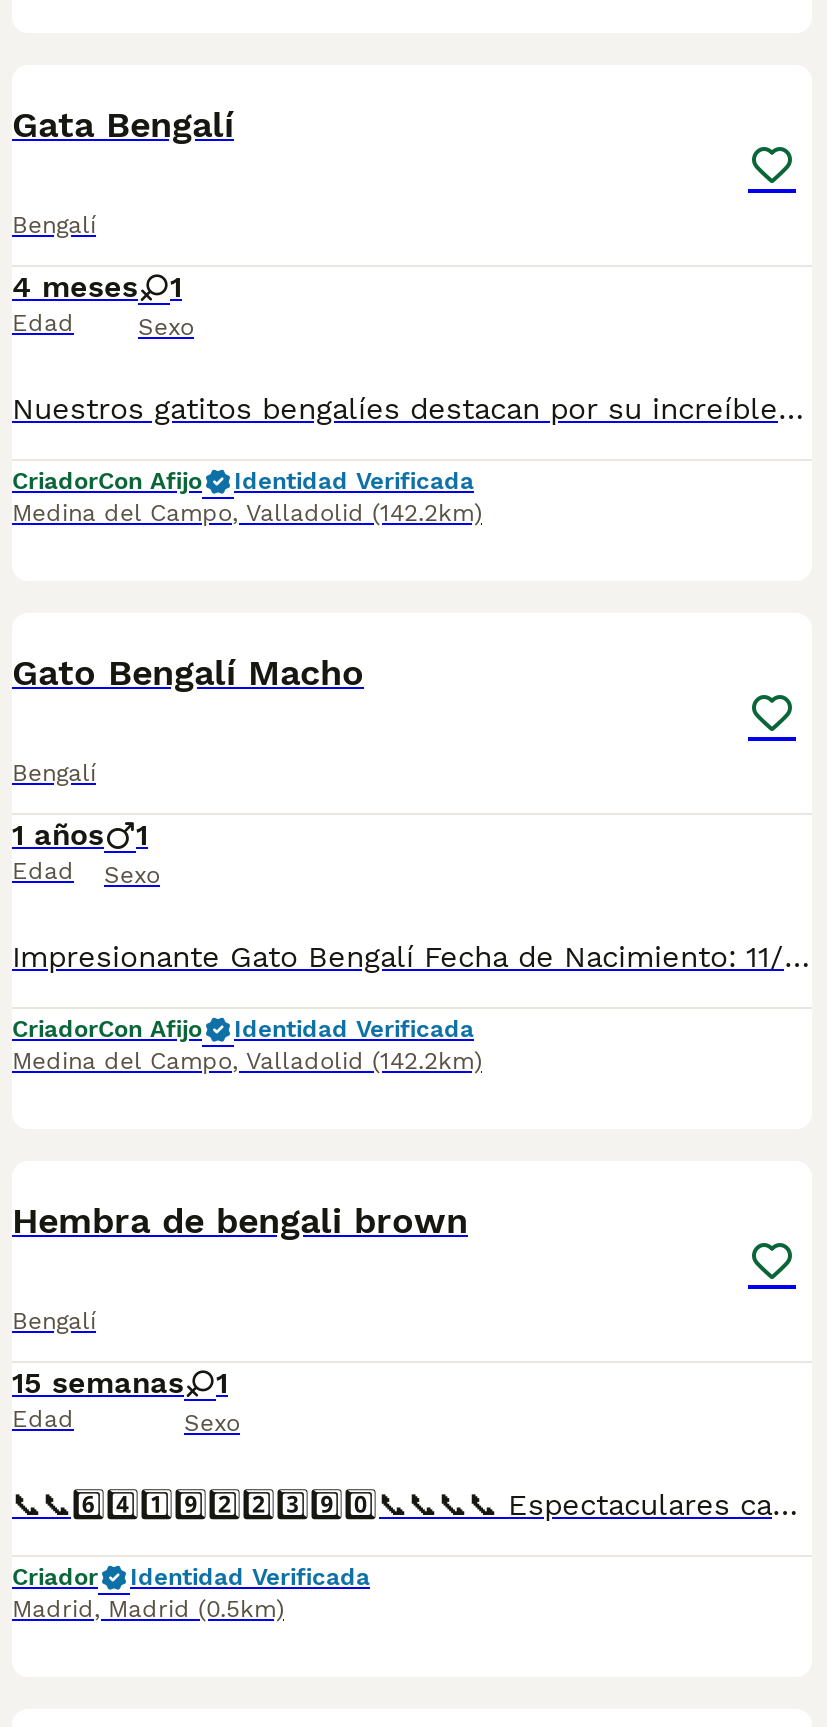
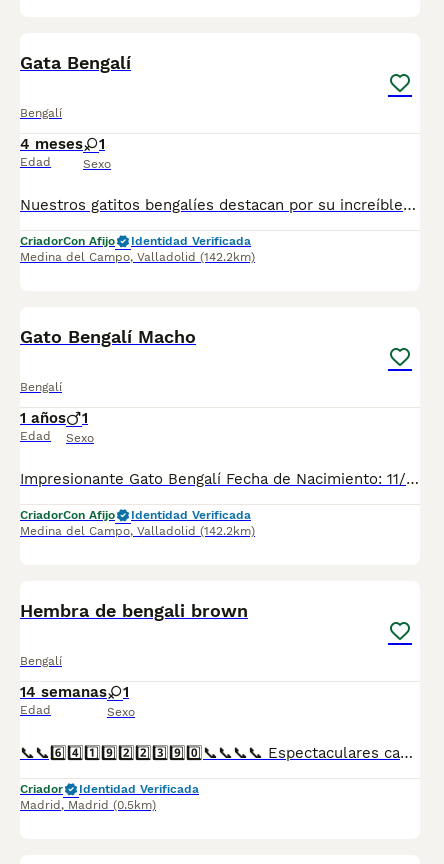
[12,1365,228,1401] 15 semanas 1 -> [20,683,129,701] 14 semanas 1

